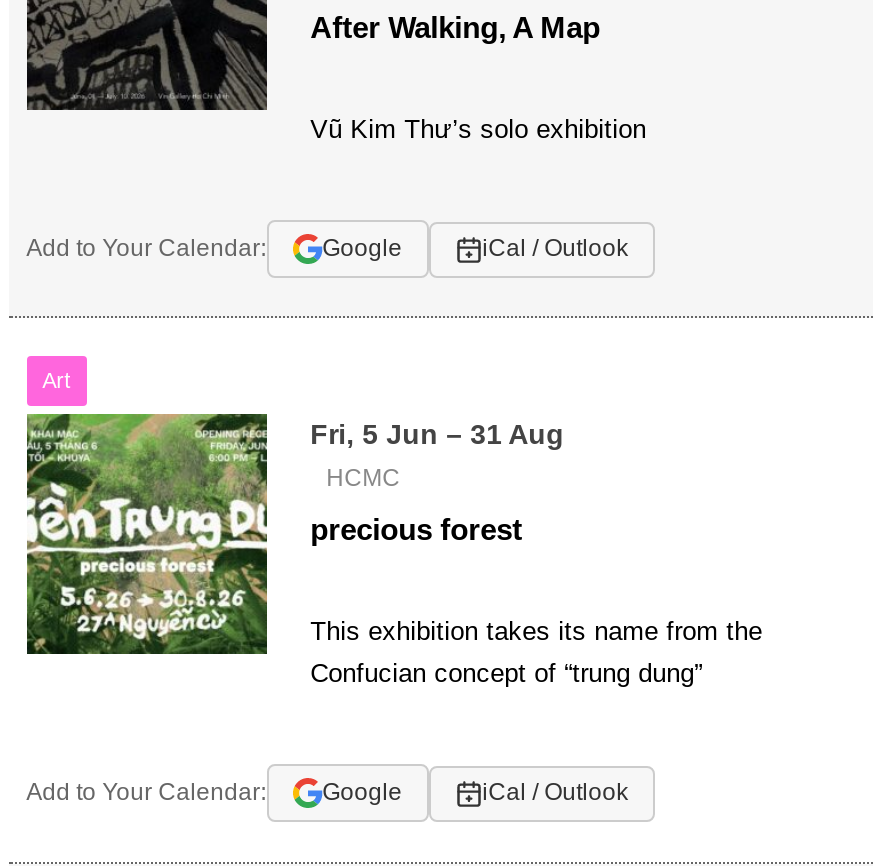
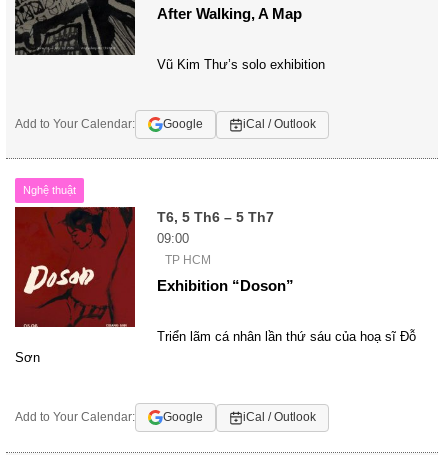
[25,369,762,689] [image] | Art | Fri, 5 Jun – 31 Aug | HCMC | precious forest | This exhibition takes its name from the | Confucian concept of “trung dung” -> [14,184,416,365] [image] | Nghệ thuật | T6, 5 Th6 – 5 Th7 | 09:00 | TP HCM | Exhibition “Doson” | Triển lãm cá nhân lần thứ sáu của hoạ sĩ Đỗ | Sơn

